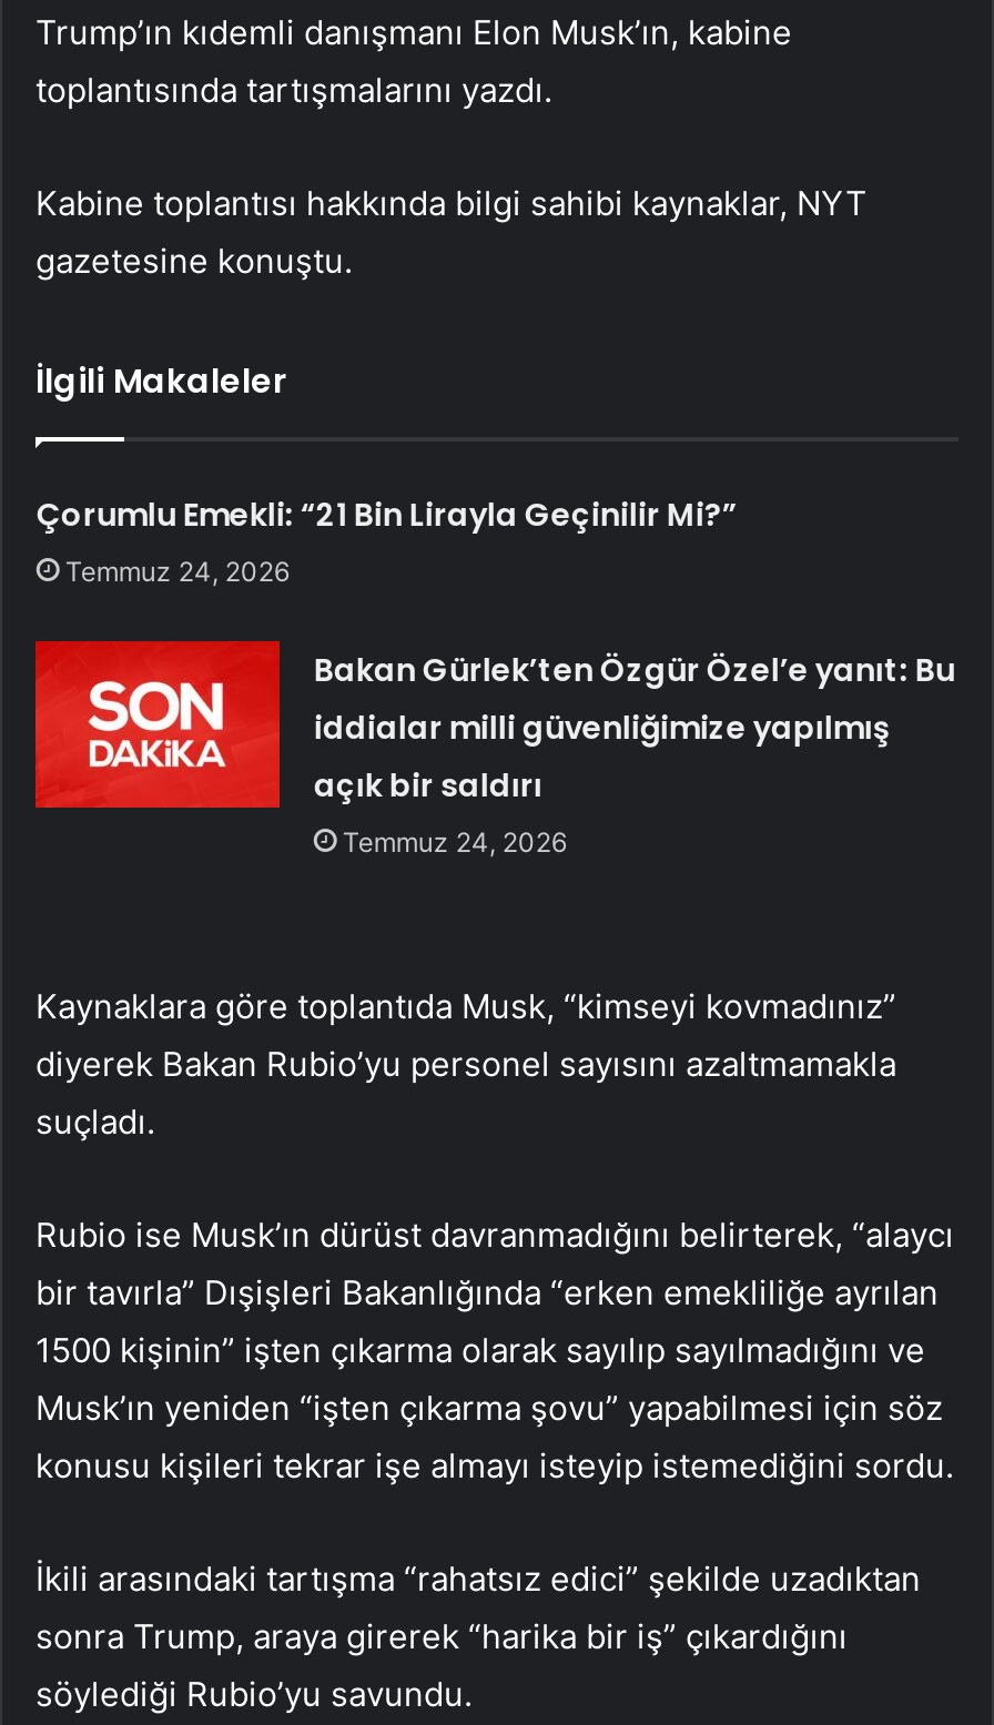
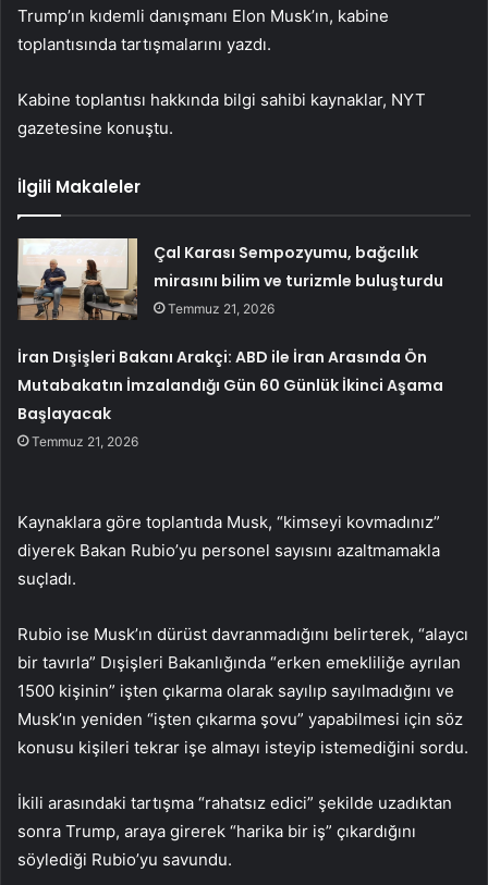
[36,493,737,588] Çorumlu Emekli: “21 Bin Lirayla Geçinilir Mi?” | Temmuz 24, 2026 -> [154,242,444,317] Çal Karası Sempozyumu, bağcılık | mirasını bilim ve turizmle buluşturdu | Temmuz 21, 2026
[314,648,955,859] Bakan Gürlek’ten Özgür Özel’e yanıt: Bu | iddialar milli güvenliğimize yapılmış | açık bir saldırı | Temmuz 24, 2026 -> [18,346,444,450] İran Dışişleri Bakanı Arakçi: ABD ile İran Arasında Ön | Mutabakatın İmzalandığı Gün 60 Günlük İkinci Aşama | Başlayacak | Temmuz 21, 2026

